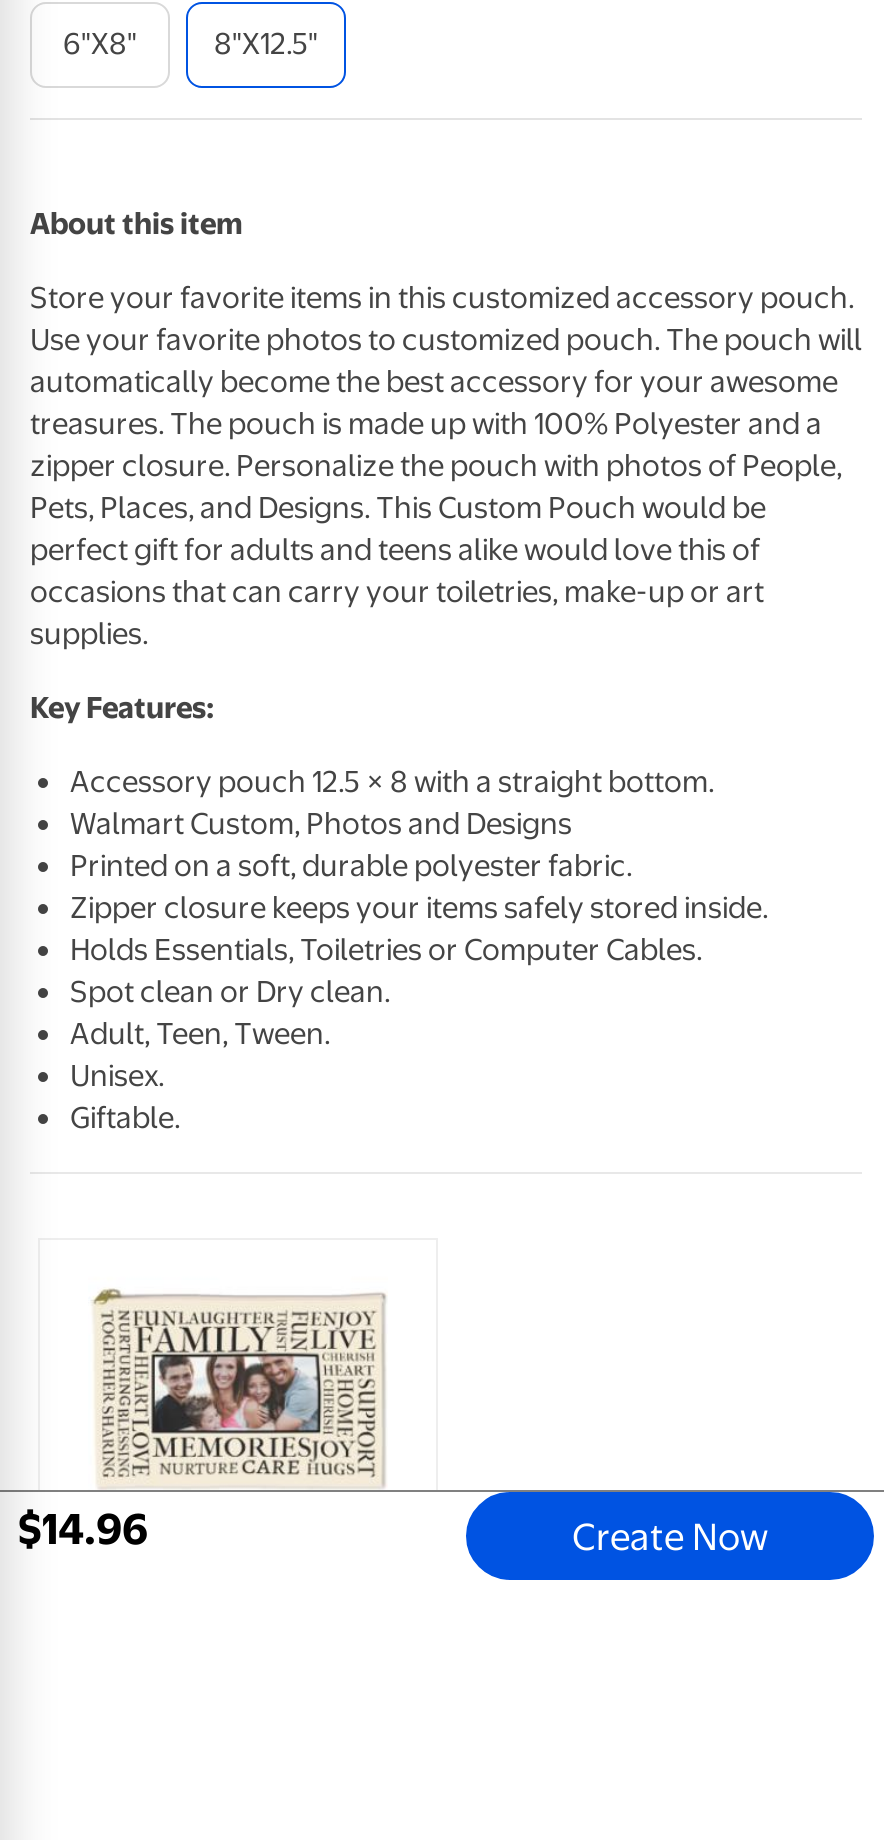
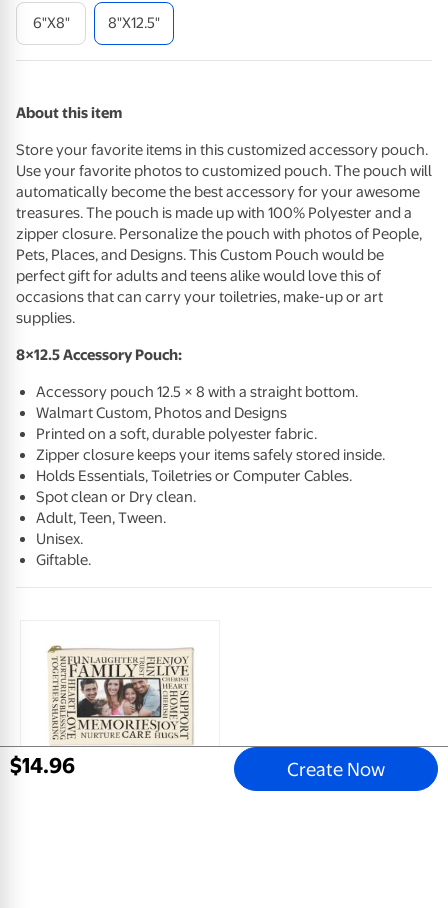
[30,690,214,726] Key Features: -> [16,346,182,364] 8×12.5 Accessory Pouch:

